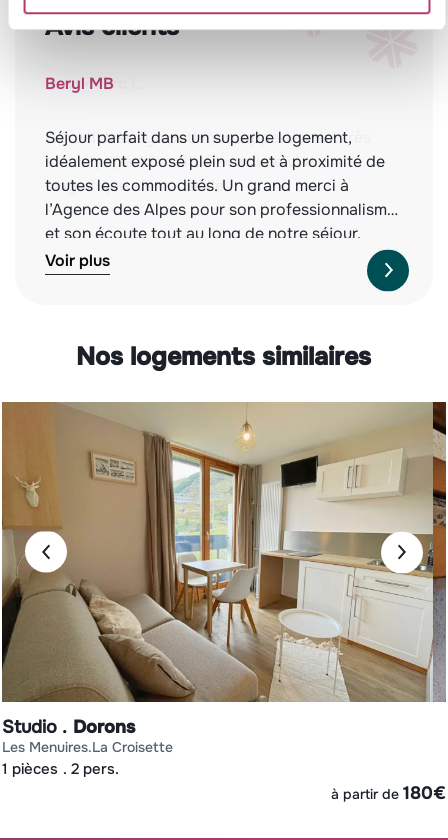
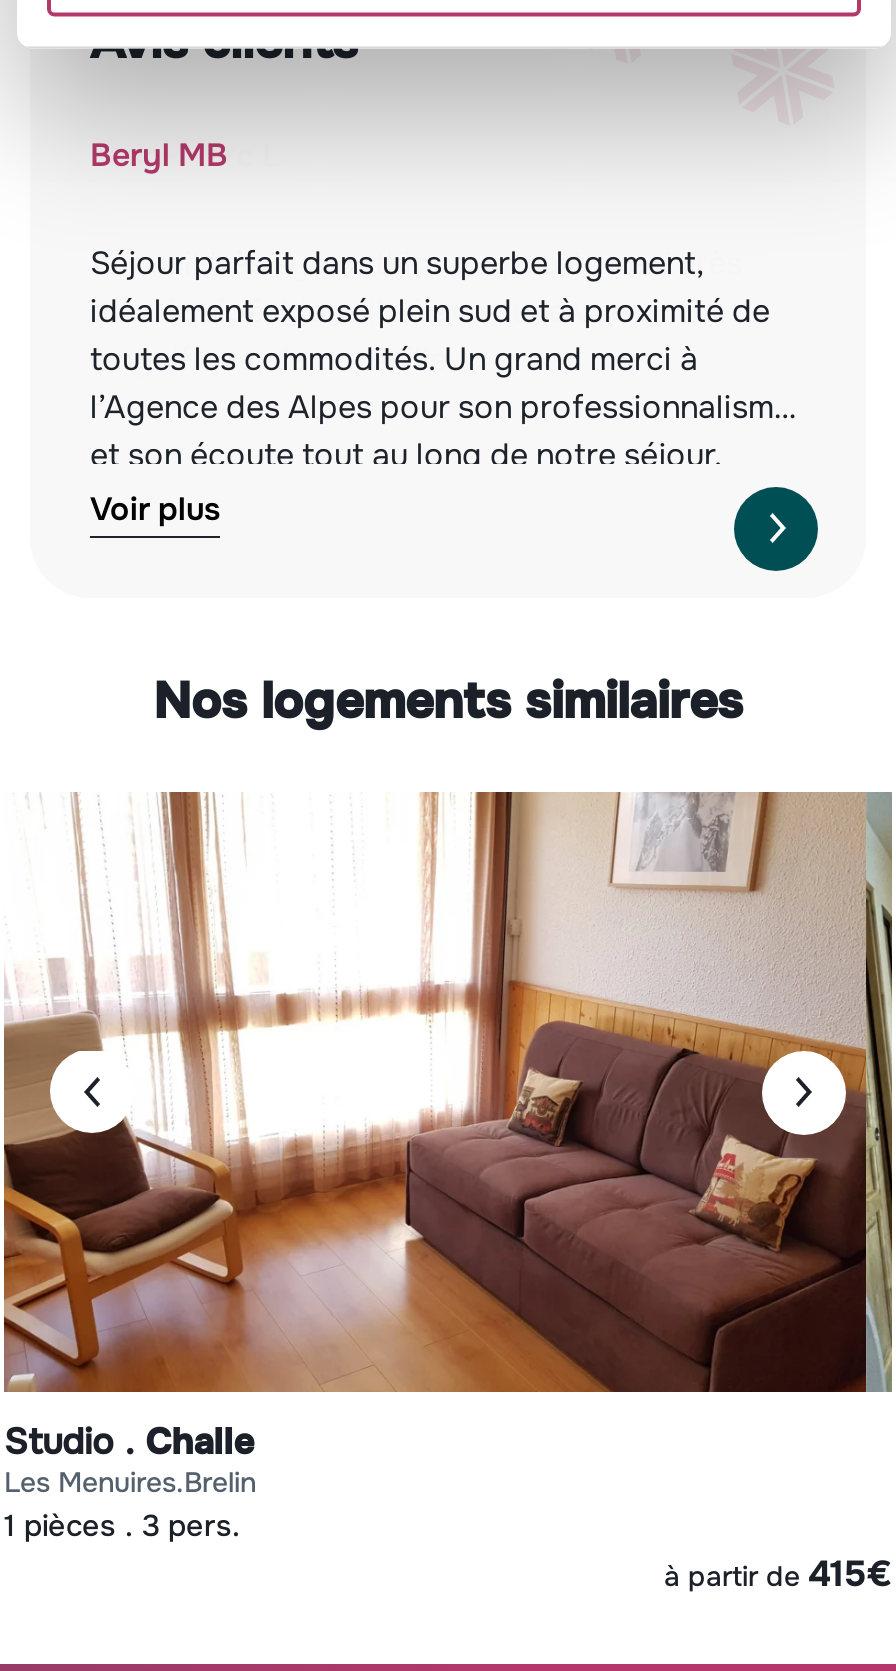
[3,401,445,738] [image] | Dorons -> [6,792,890,1464] [image] | Challe
[100,738,173,756] la croisette -> [202,1465,256,1501] brelin
[2,759,119,779] 1 pièces 2 pers. -> [4,1507,240,1547] 1 pièces 3 pers.
[331,782,446,804] à partir de 180€ -> [664,1553,892,1597] à partir de 415€

